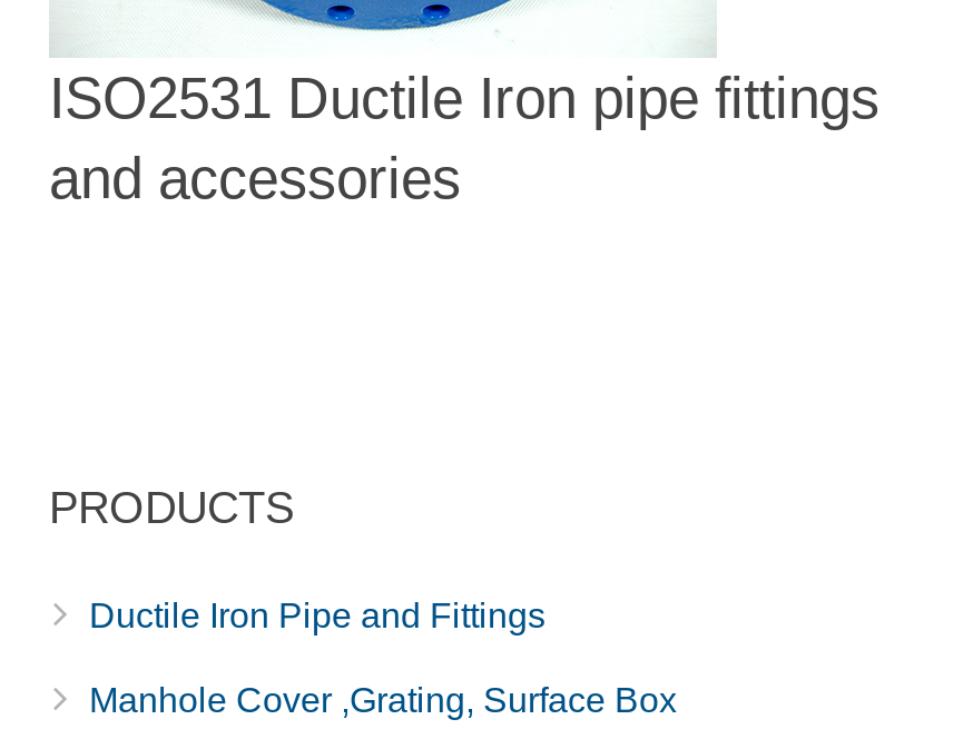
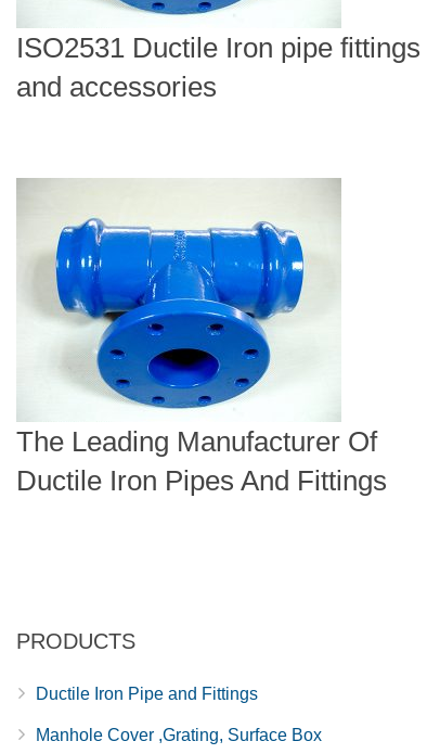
none -> [16,178,387,496] [image] | The Leading Manufacturer Of | Ductile Iron Pipes And Fittings

